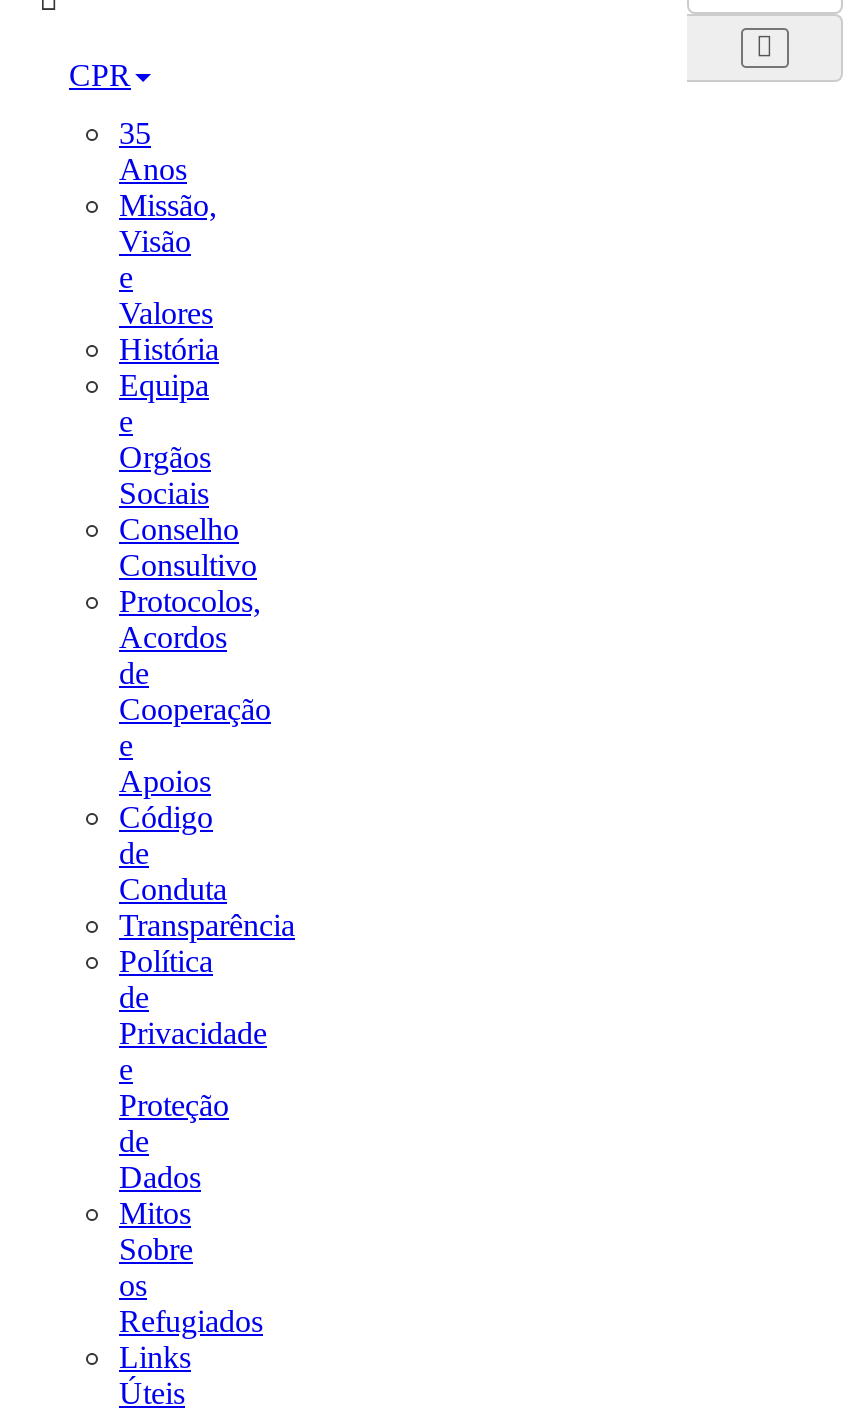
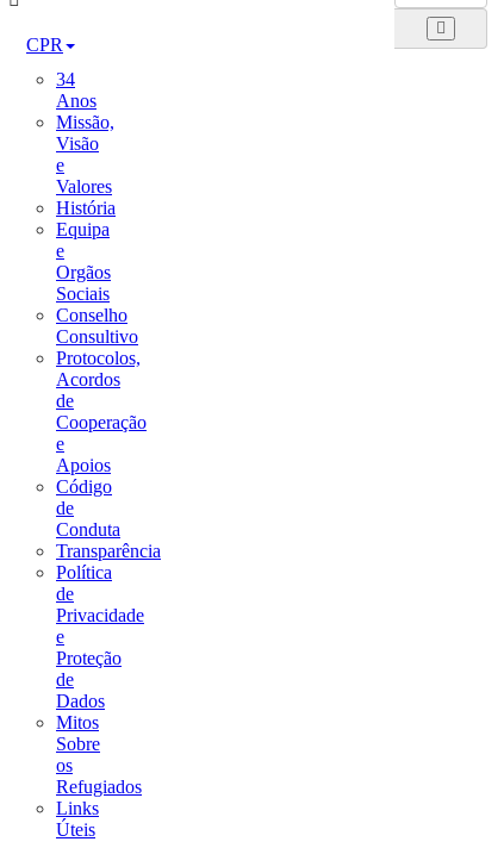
[119,115,151,149] 35 -> [56,68,75,89] 34

